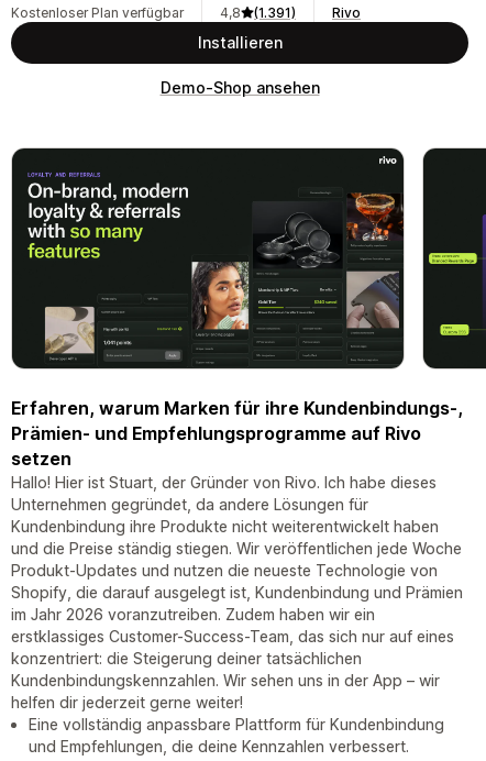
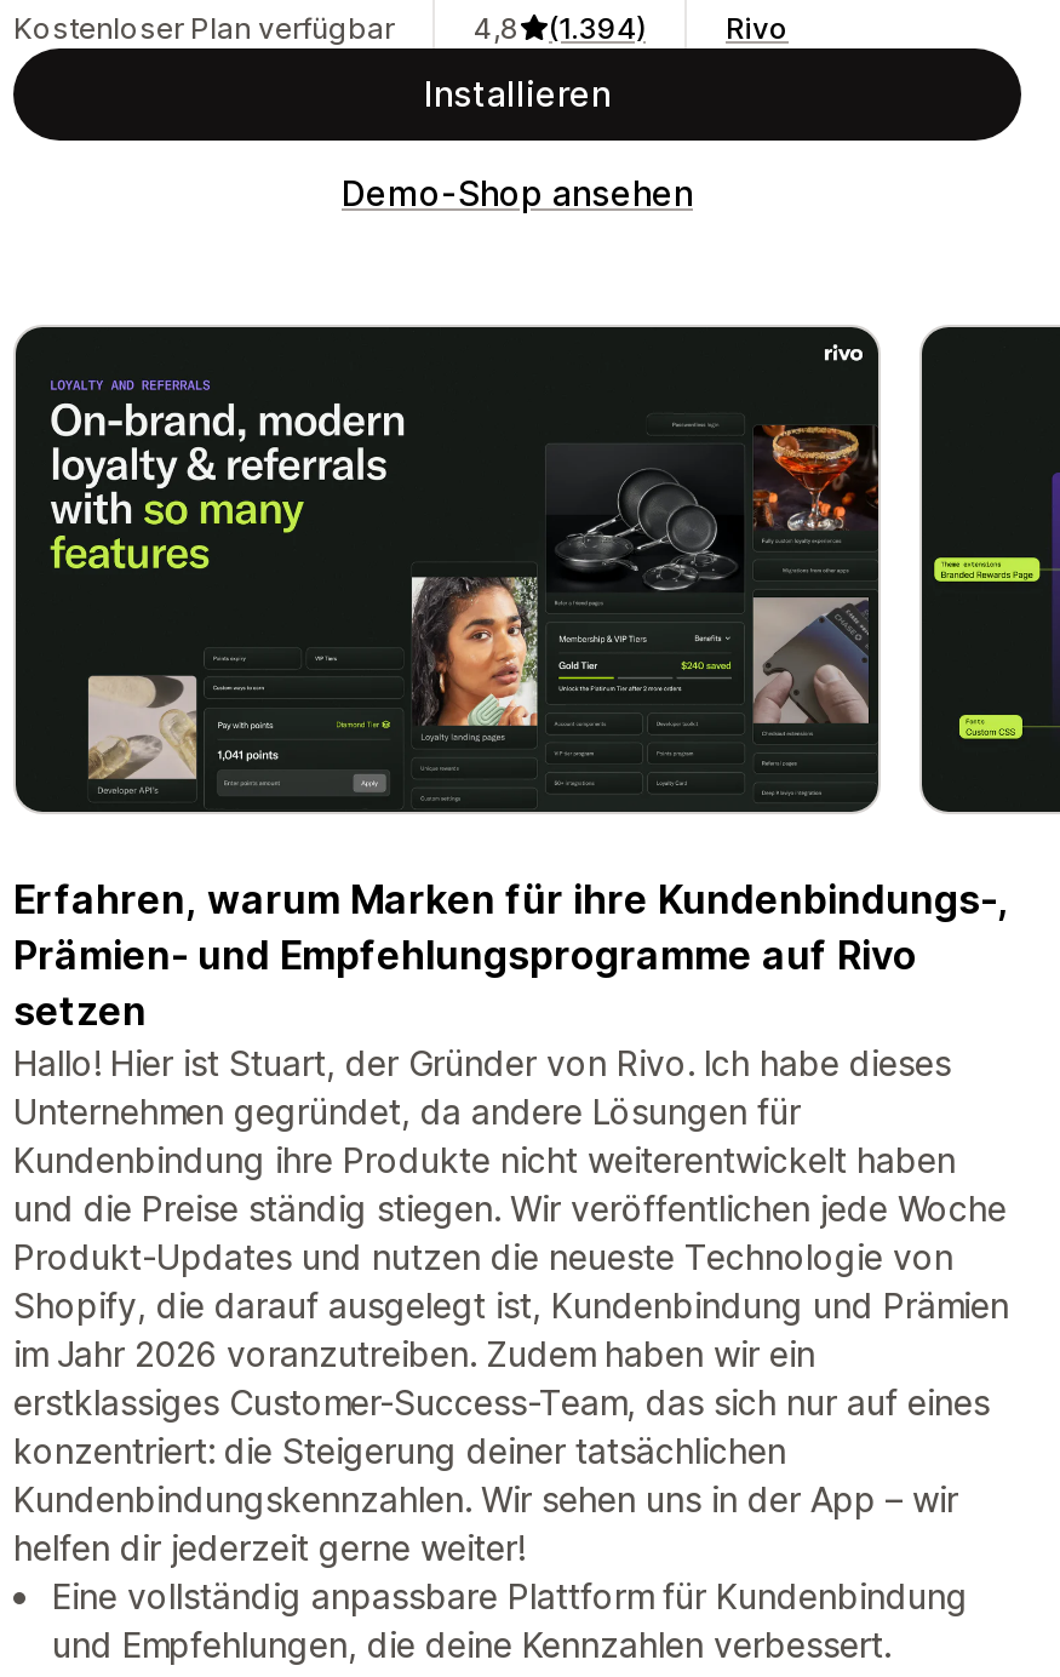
[220,4,296,21] 4,8 (1.391) -> [474,10,646,46] 4,8 (1.394)

